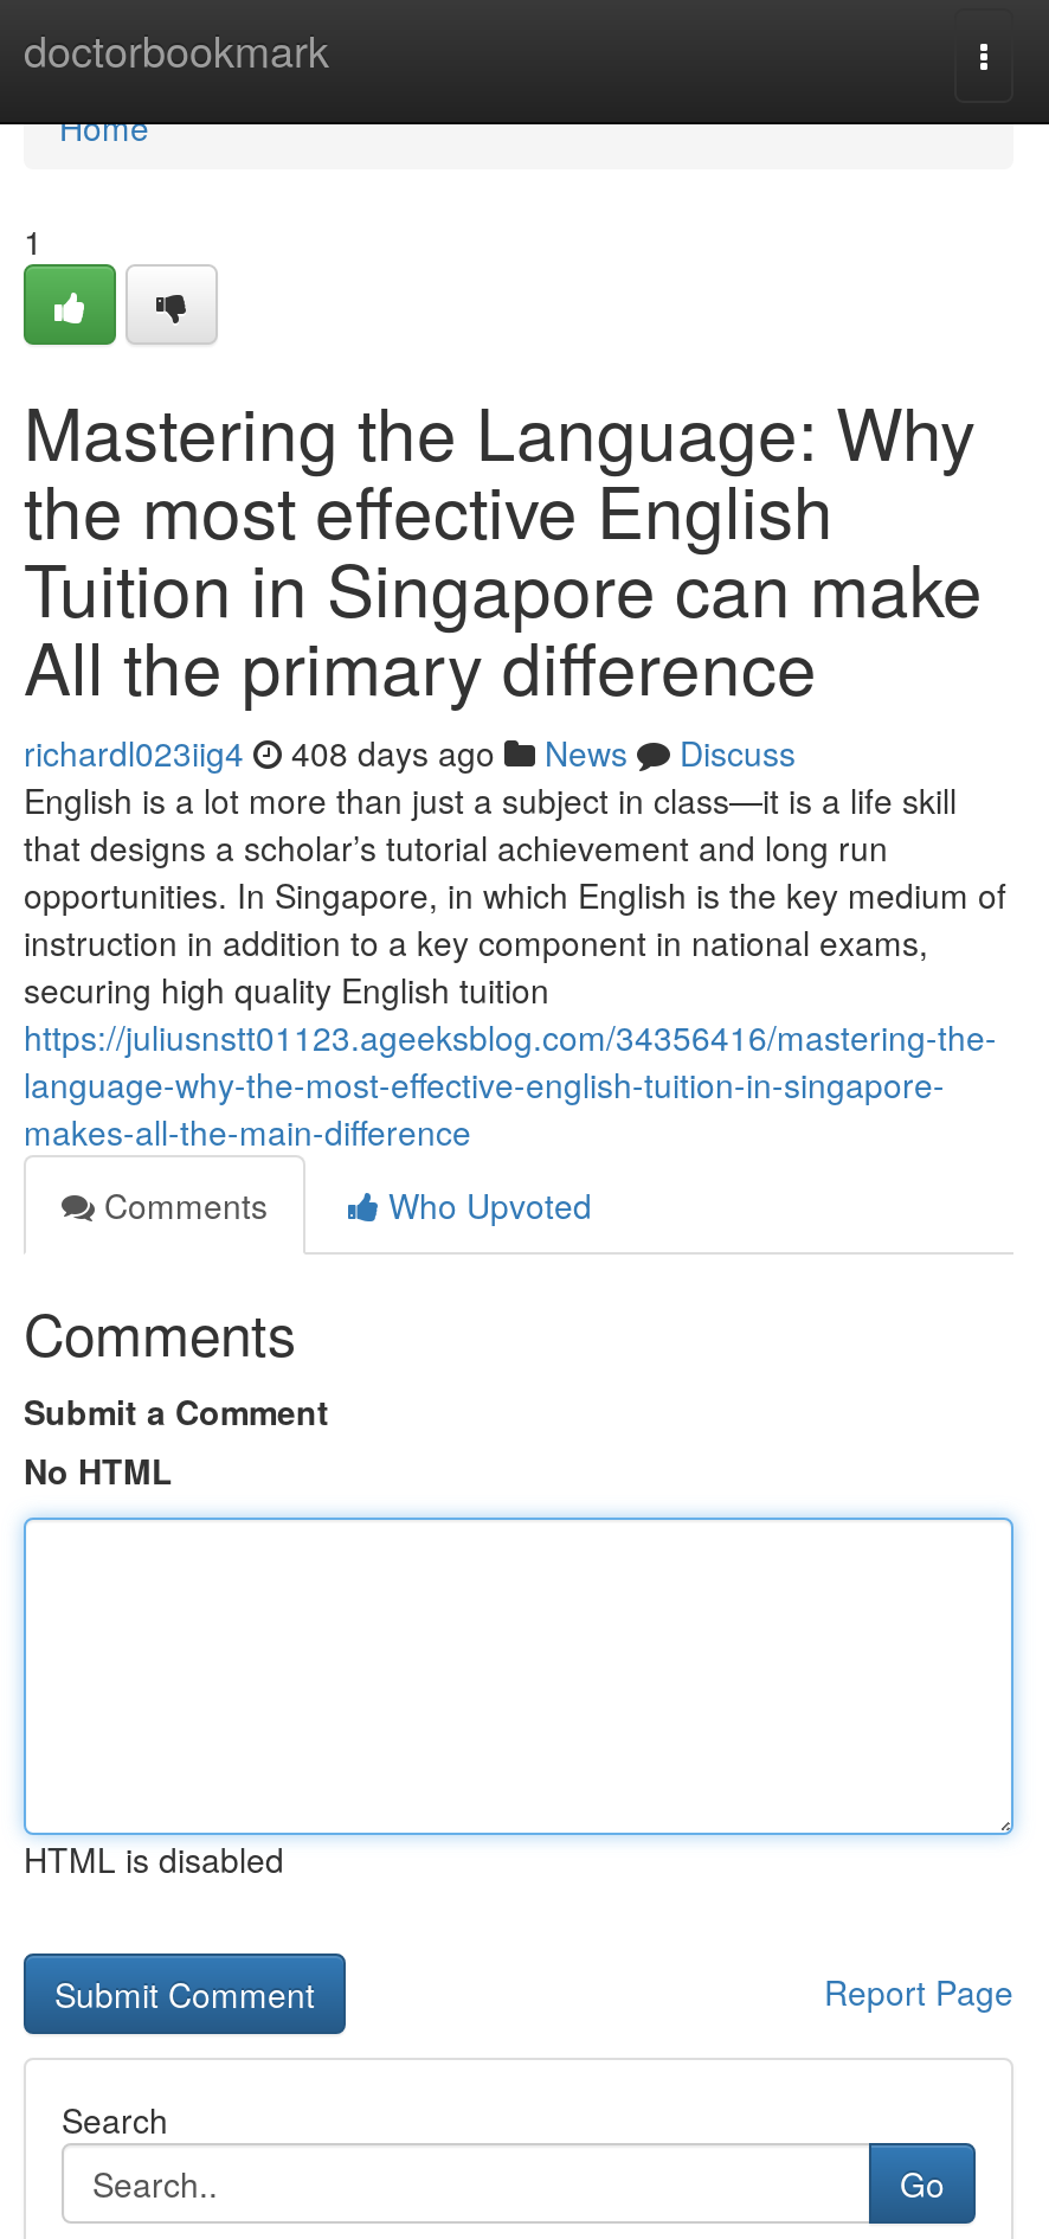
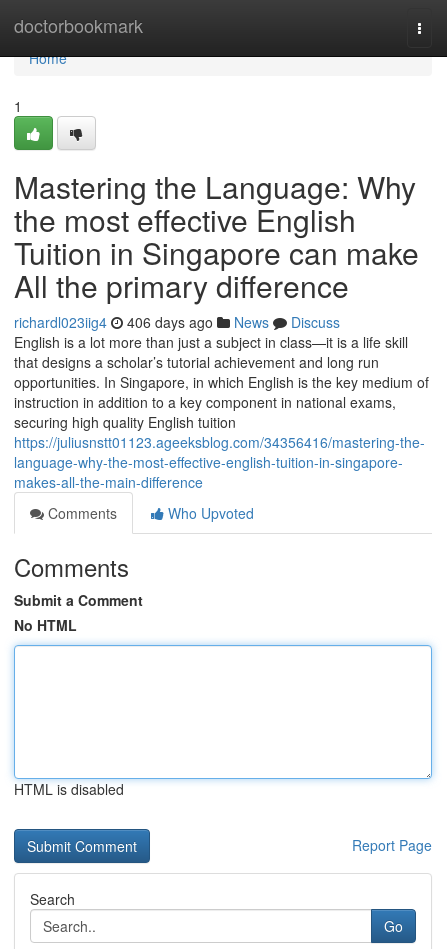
[24,729,796,776] richardl023iig4 408 days ago News Discuss -> [14,312,340,332] richardl023iig4 406 days ago News Discuss

